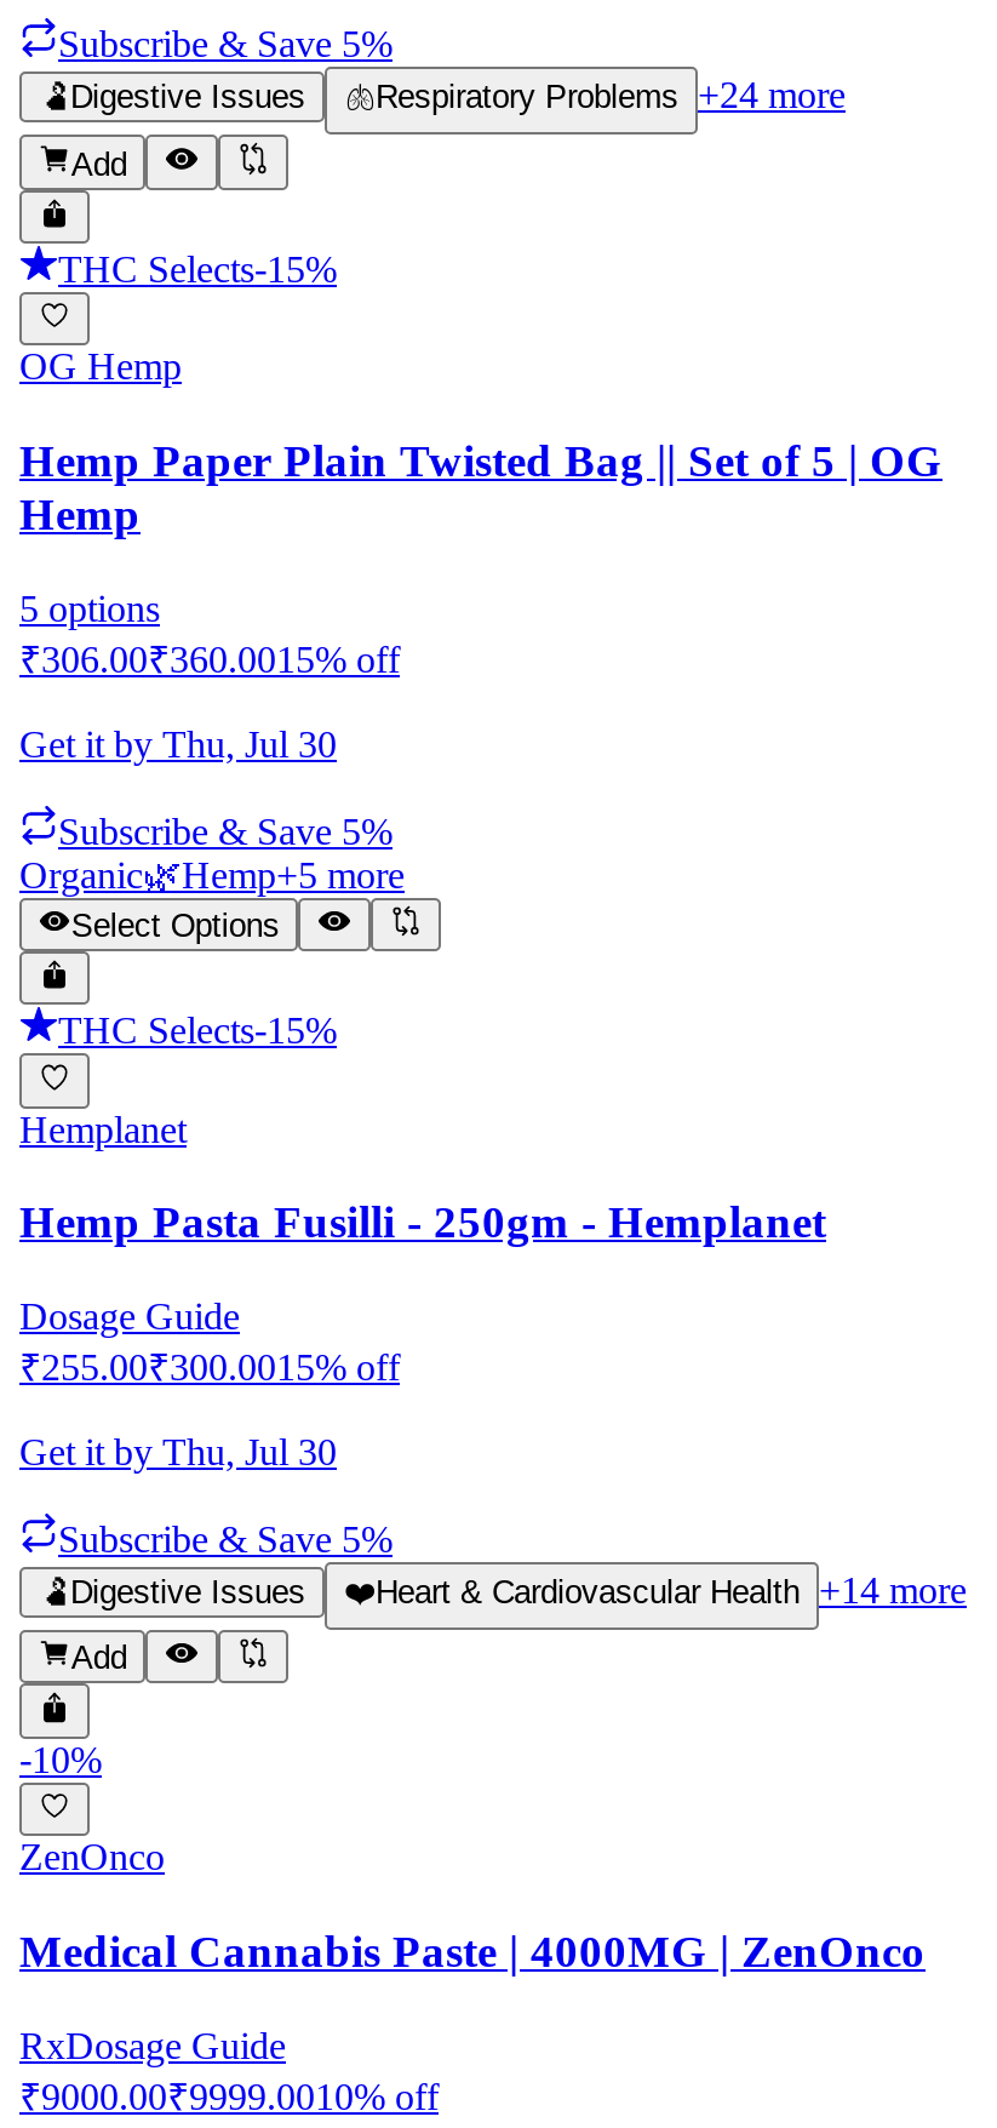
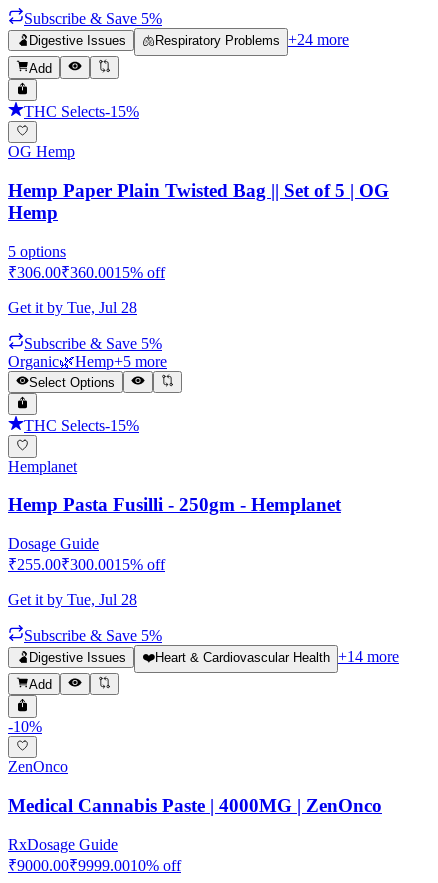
[19,723,337,764] Get it by Thu, Jul 30 -> [8,299,137,316] Get it by Tue, Jul 28
[19,1431,337,1473] Get it by Thu, Jul 30 -> [8,591,137,608] Get it by Tue, Jul 28

